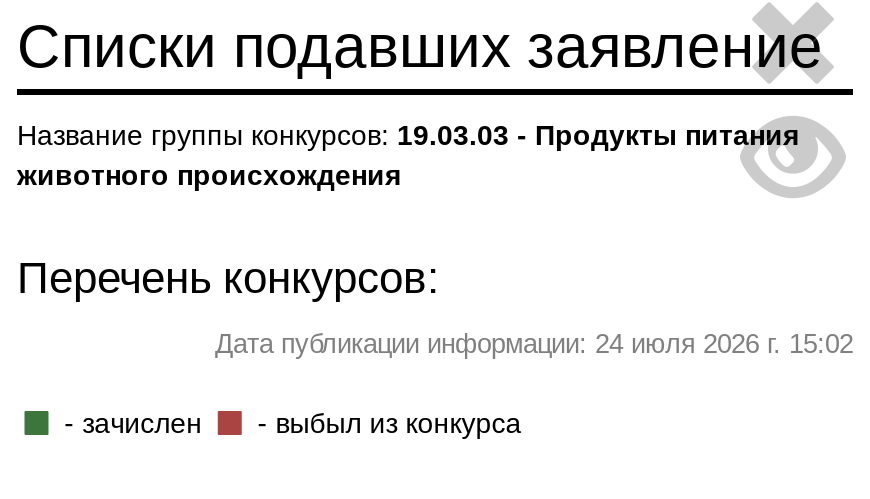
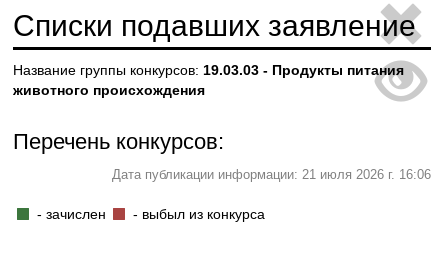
[215,329,853,359] Дата публикации информации: 24 июля 2026 г. 15:02 -> [112,167,431,182] Дата публикации информации: 21 июля 2026 г. 16:06

